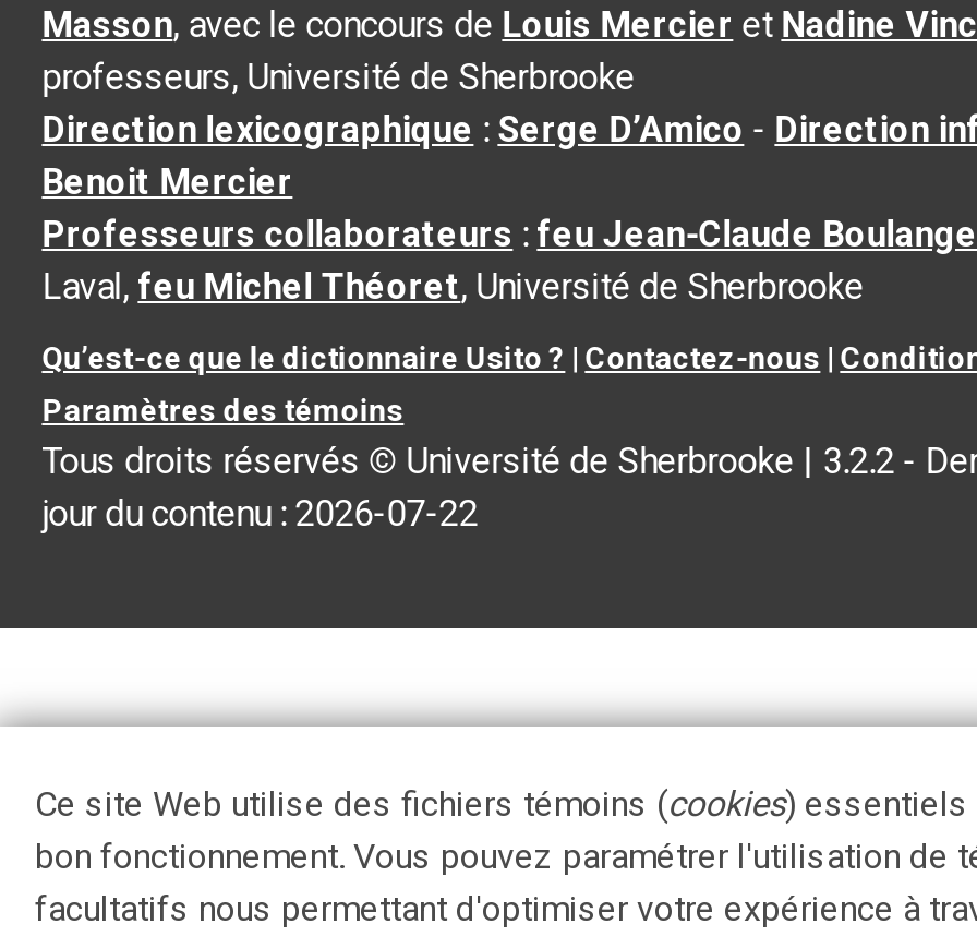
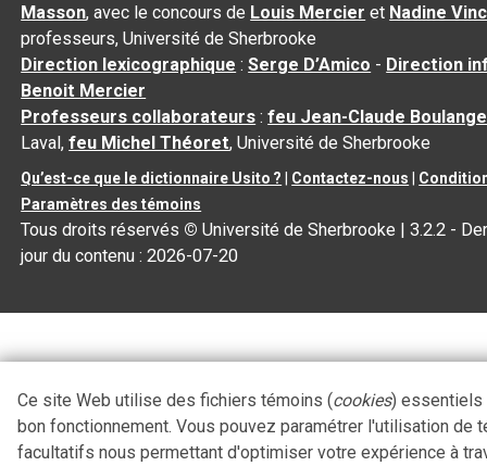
[42,494,478,535] jour du contenu : 2026-07-22 -> [21,246,238,266] jour du contenu : 2026-07-20

